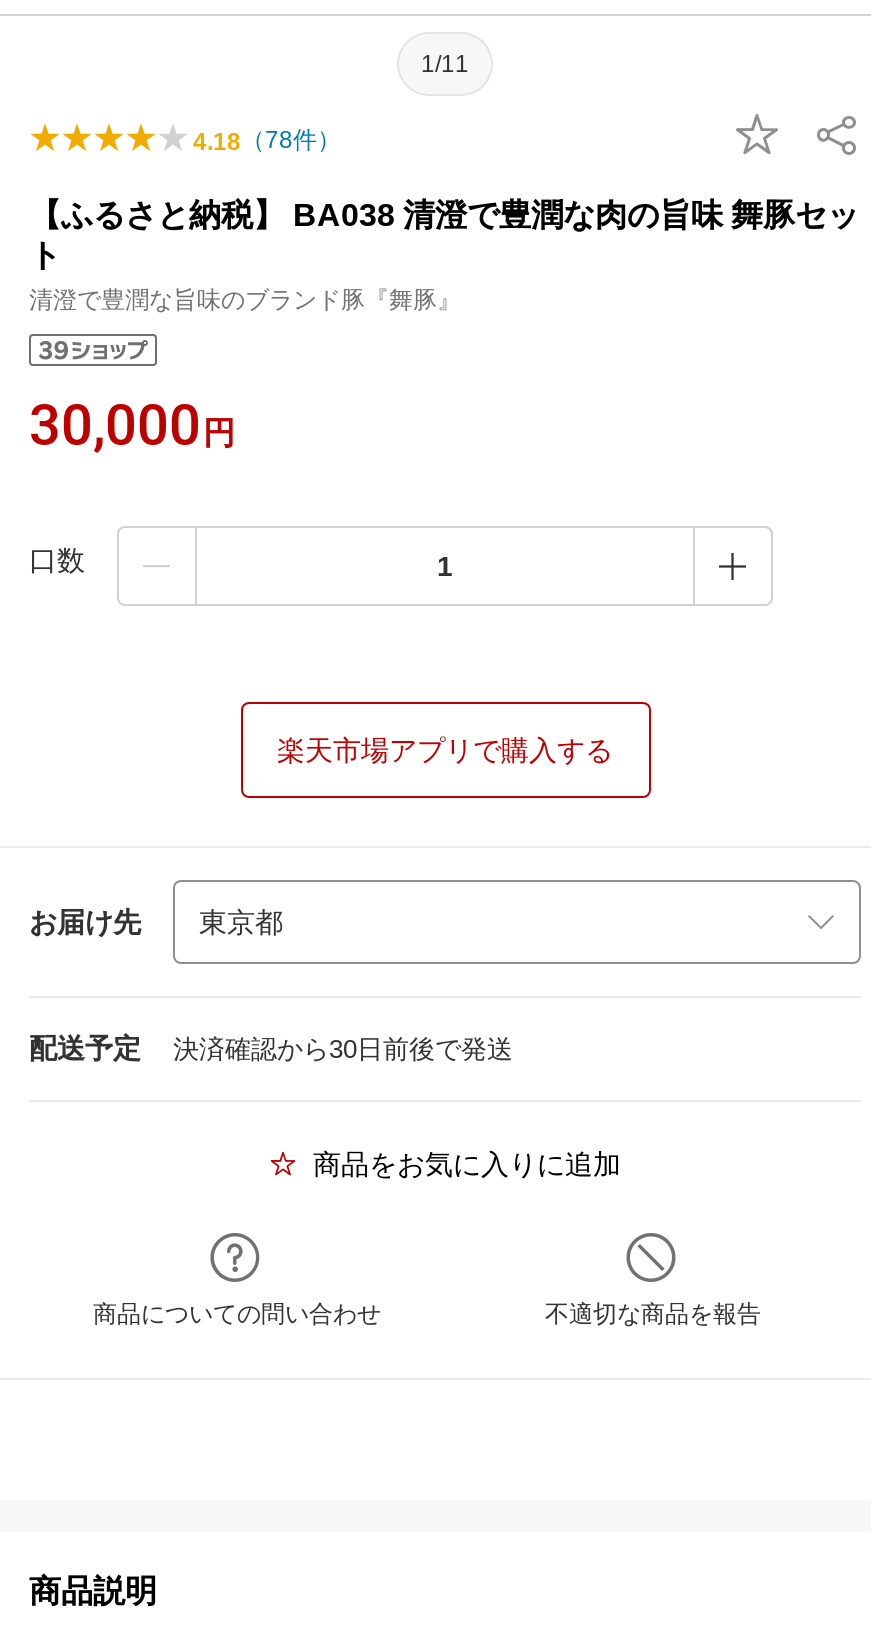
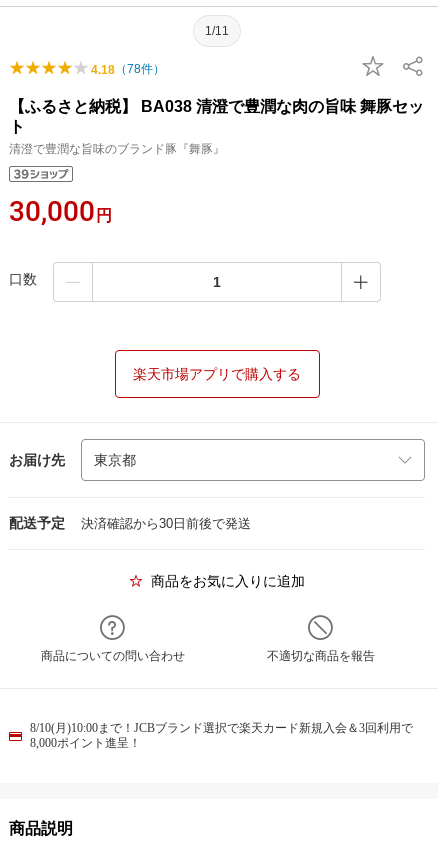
none -> [30,721,413,750] 8/10(月)10:00まで！JCBブランド選択で楽天カード新規入会＆3回利用で | 8,000ポイント進呈！

